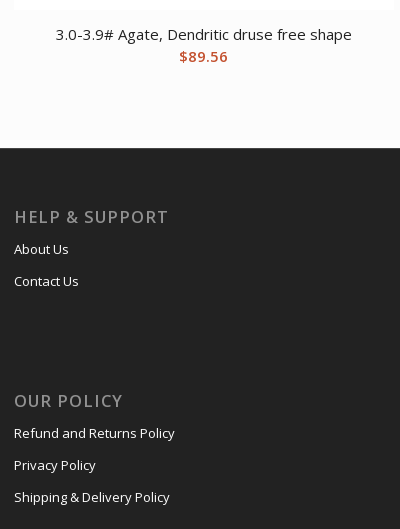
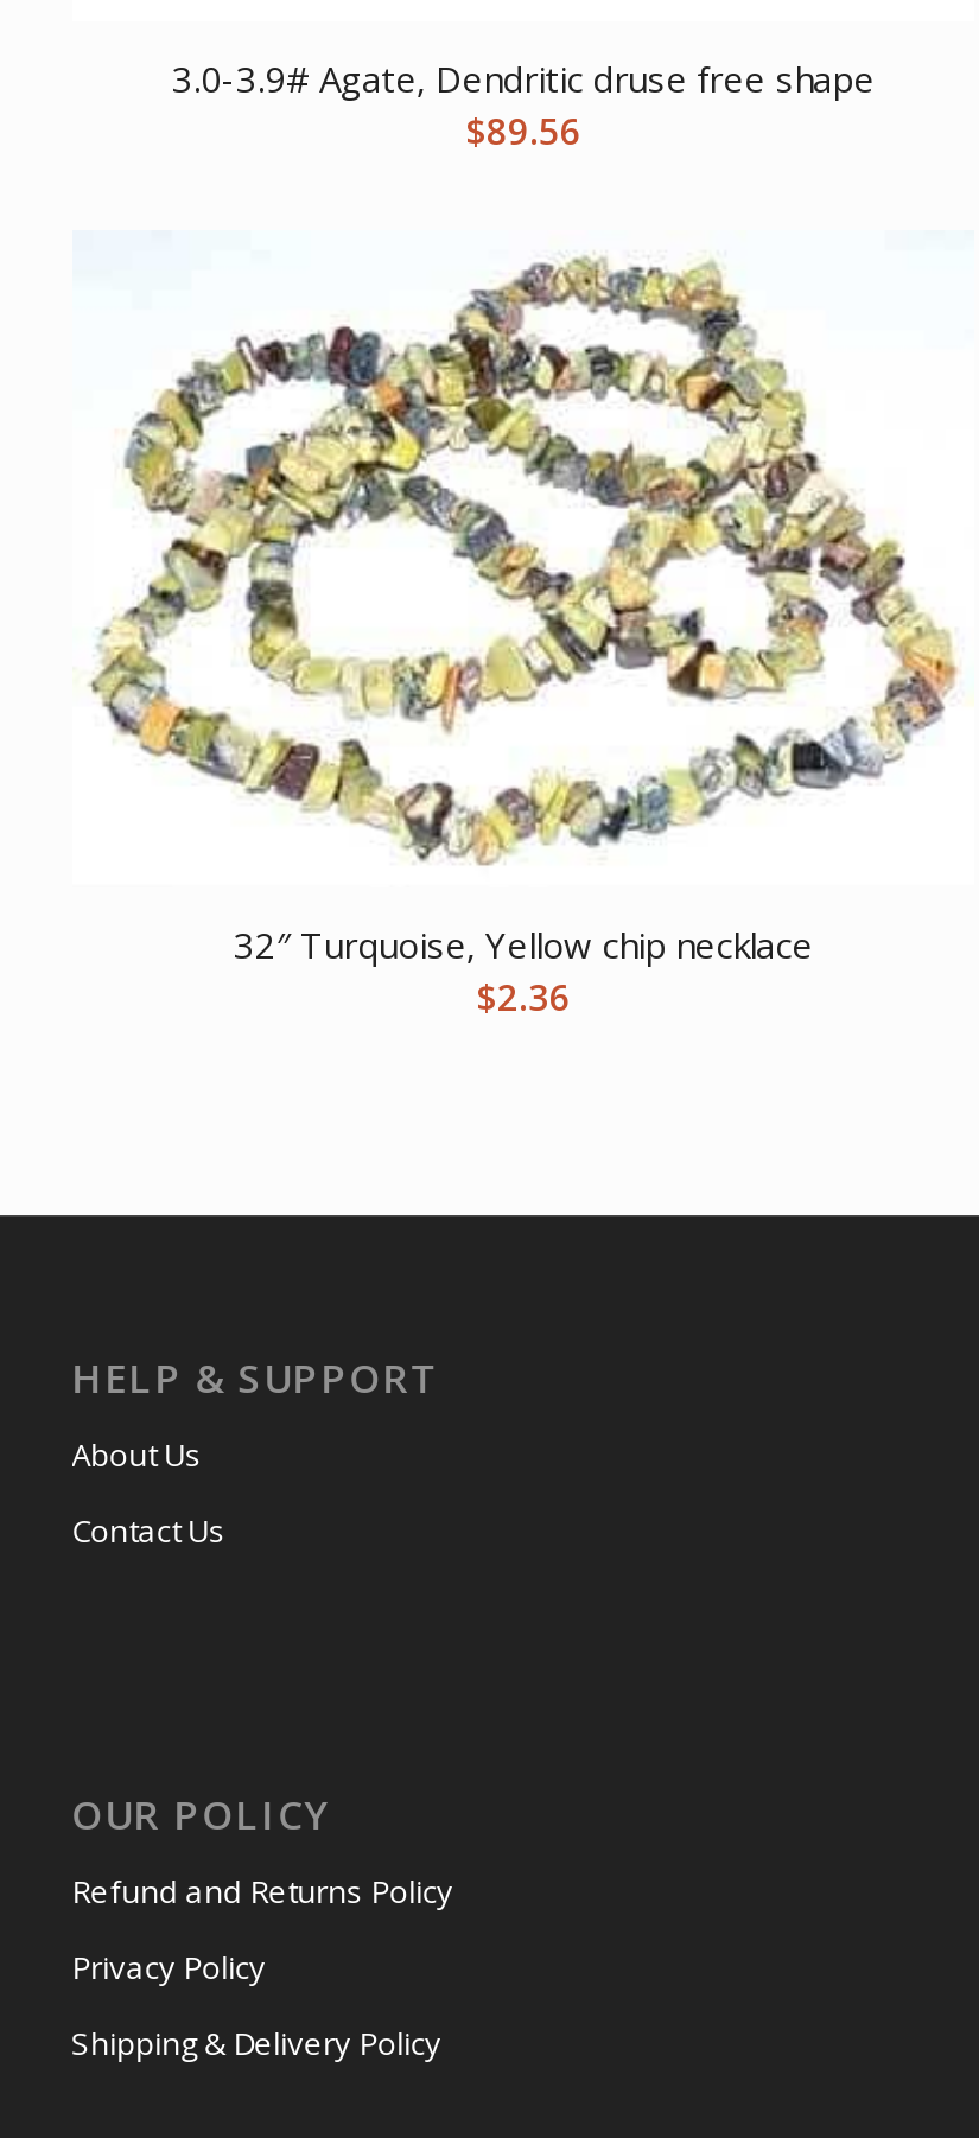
none -> [87,255,960,1020] [image] | 32″ Turquoise, Yellow chip necklace | $2.36

